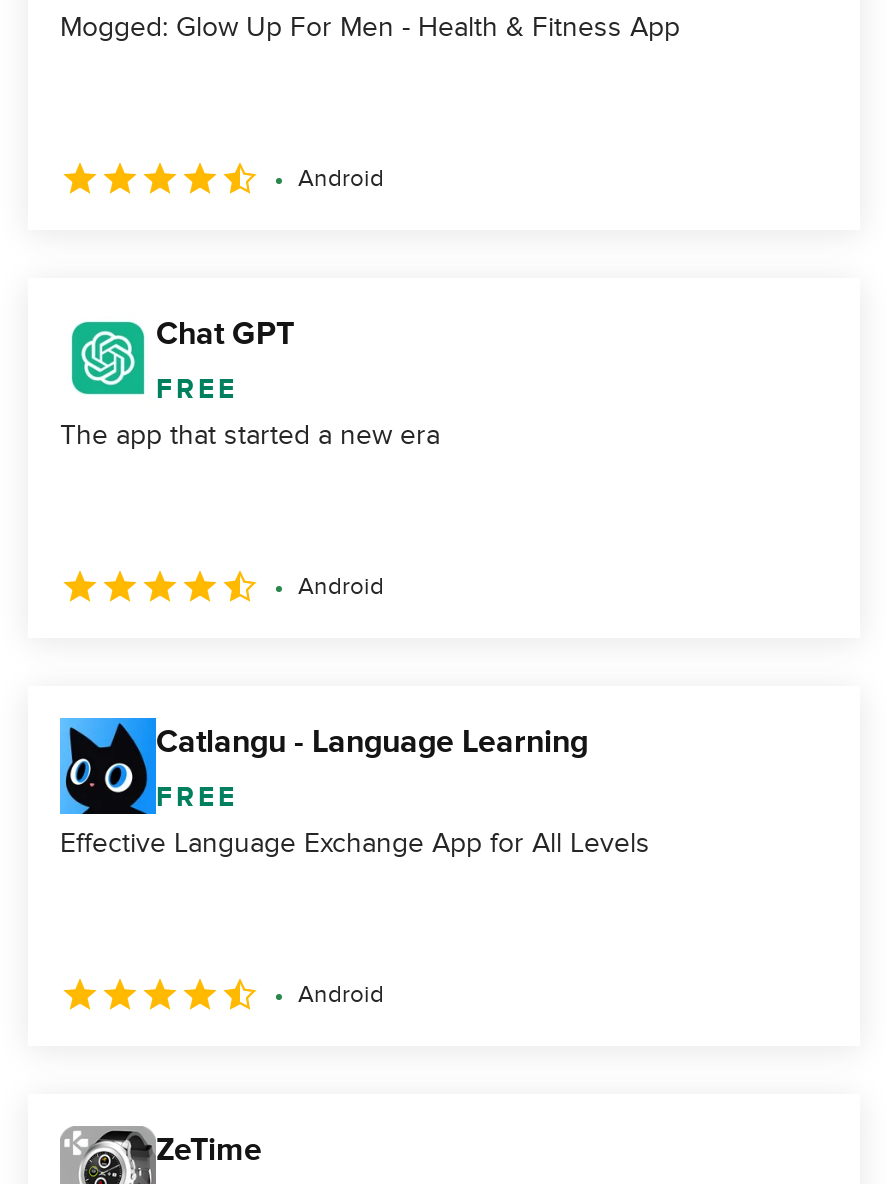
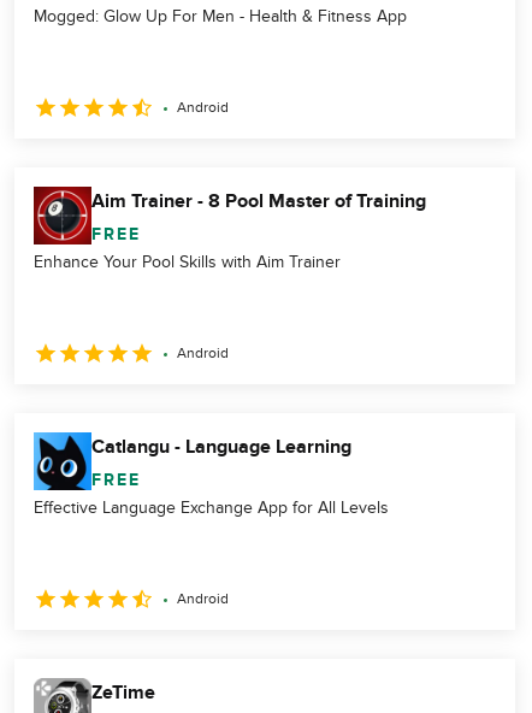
[60,310,294,404] [image] | Chat GPT -> [32,185,426,243] [image] | Aim Trainer - 8 Pool Master of Training
[60,418,440,452] The app that started a new era -> [34,252,341,272] Enhance Your Pool Skills with Aim Trainer

